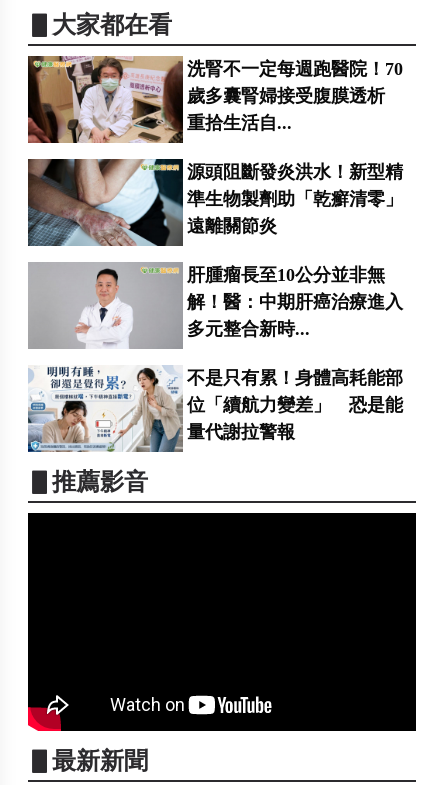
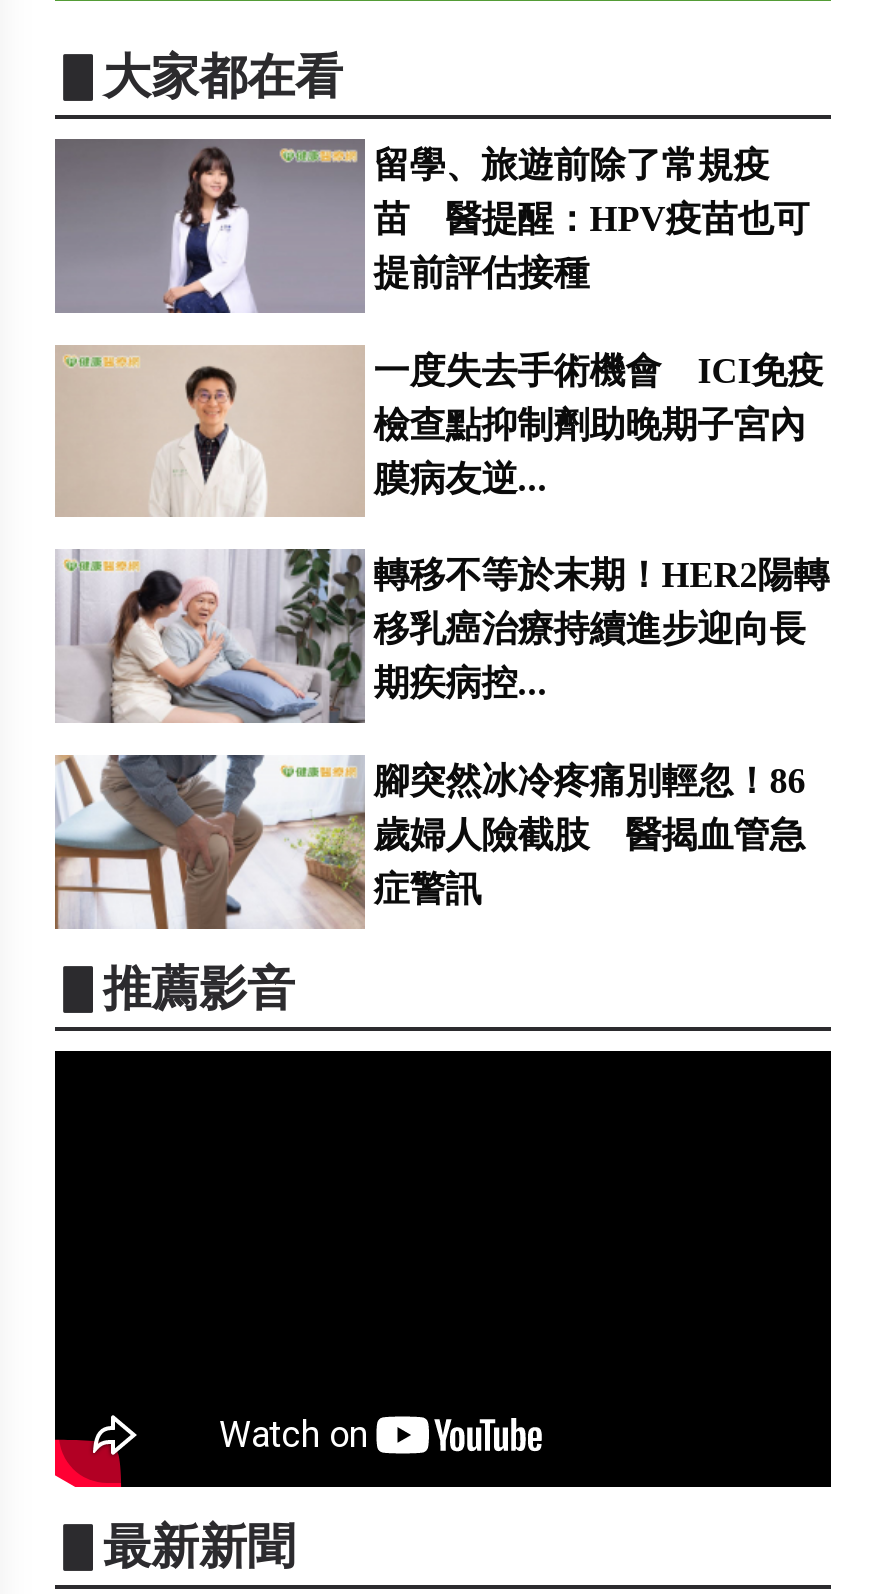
[27,55,403,143] [image] | 洗腎不一定每週跑醫院！70 | 歲多囊腎婦接受腹膜透析 | 重拾生活自... -> [53,138,809,314] [image] | 留學、旅遊前除了常規疫 | 苗 醫提醒：HPV疫苗也可 | 提前評估接種
[28,158,403,247] [image] | 源頭阻斷發炎洪水！新型精 | 準生物製劑助「乾癬清零」 | 遠離關節炎 -> [57,344,823,518] [image] | 一度失去手術機會 ICI免疫 | 檢查點抑制劑助晚期子宮內 | 膜病友逆...
[29,262,403,349] [image] | 肝腫瘤長至10公分並非無 | 解！醫：中期肝癌治療進入 | 多元整合新時... -> [59,548,829,724] [image] | 轉移不等於末期！HER2陽轉 | 移乳癌治療持續進步迎向長 | 期疾病控...
[27,364,403,453] [image] | 不是只有累！身體高耗能部 | 位「續航力變差」 恐是能 | 量代謝拉警報 -> [53,752,805,930] [image] | 腳突然冰冷疼痛別輕忽！86 | 歲婦人險截肢 醫揭血管急 | 症警訊

